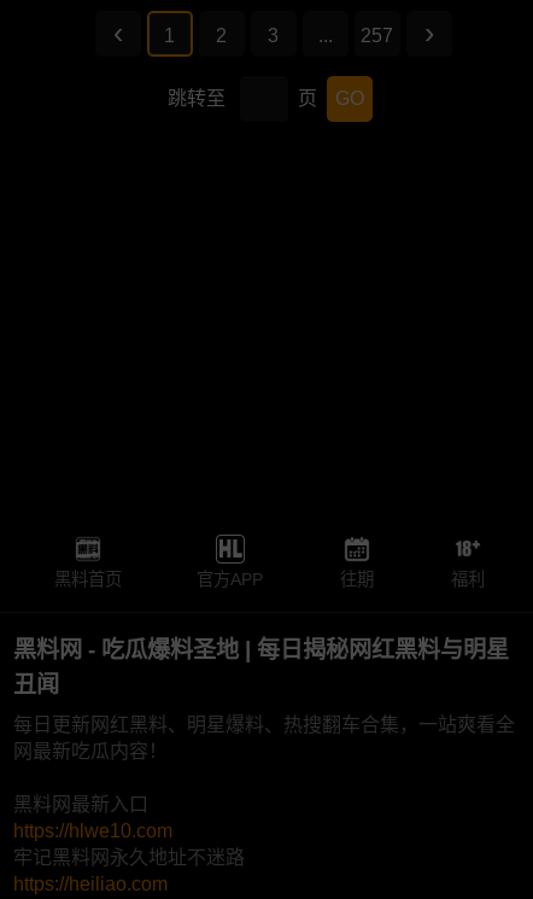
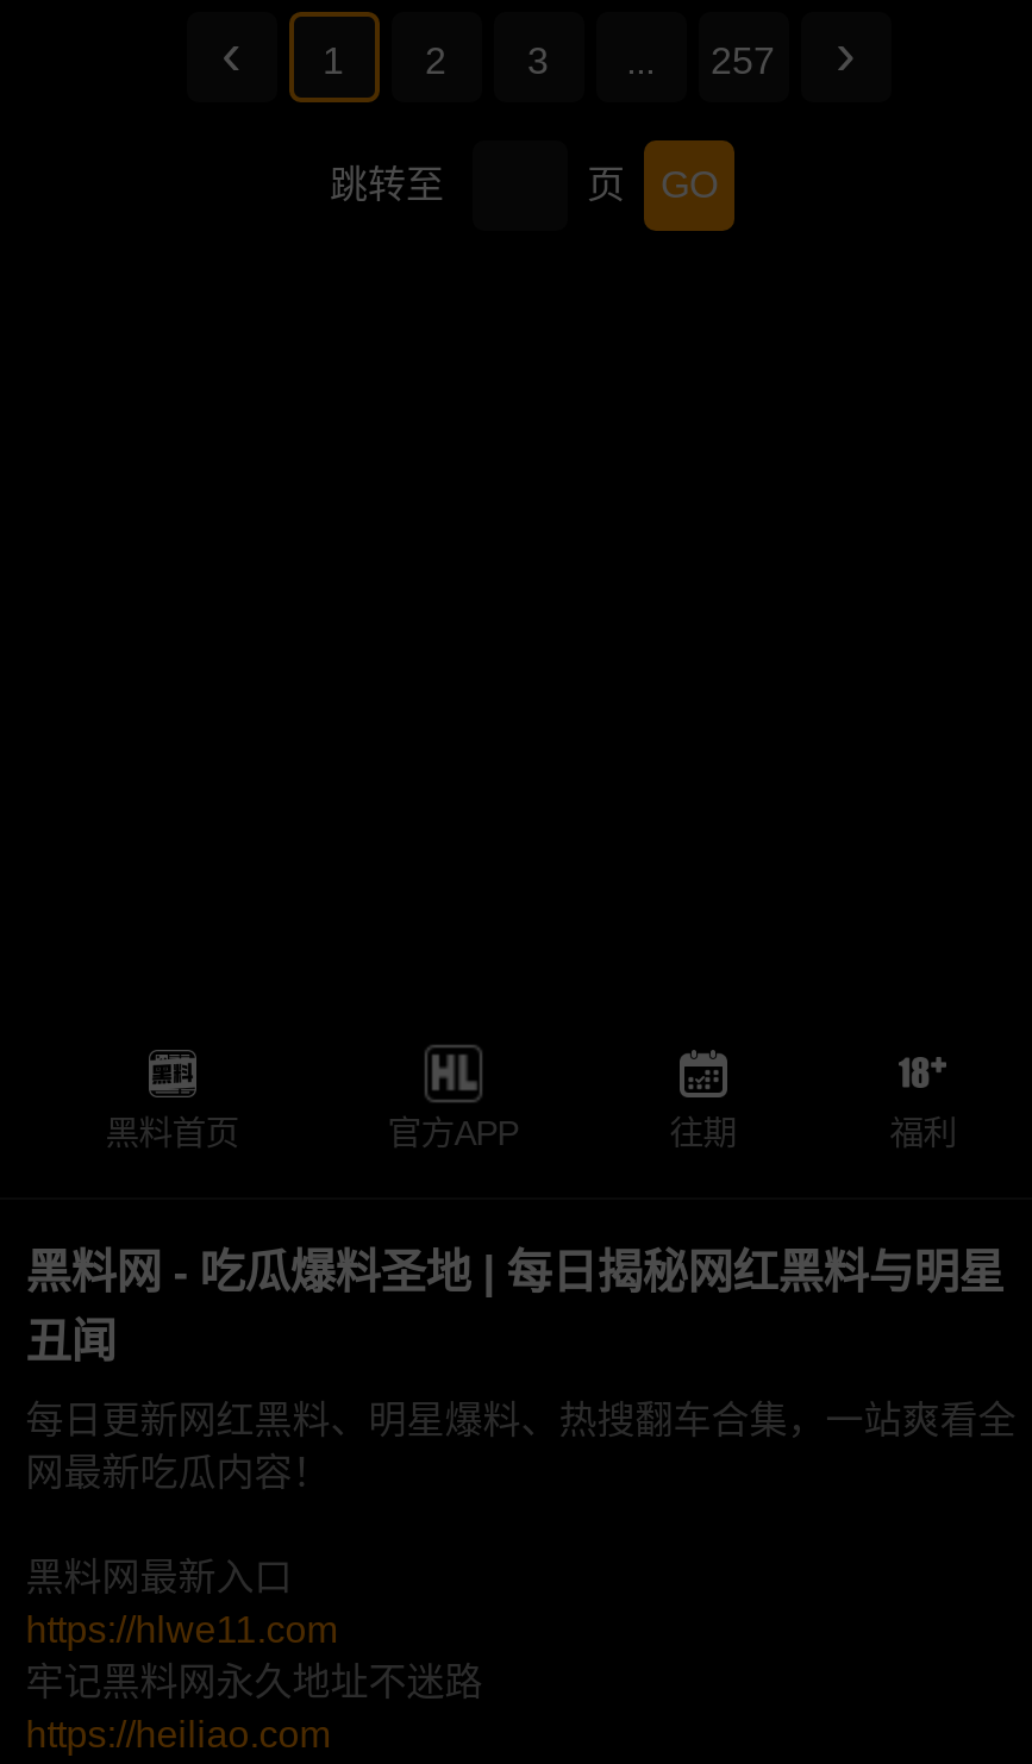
[14,821,173,841] https://hlwe10.com -> [25,1610,337,1650] https://hlwe11.com

